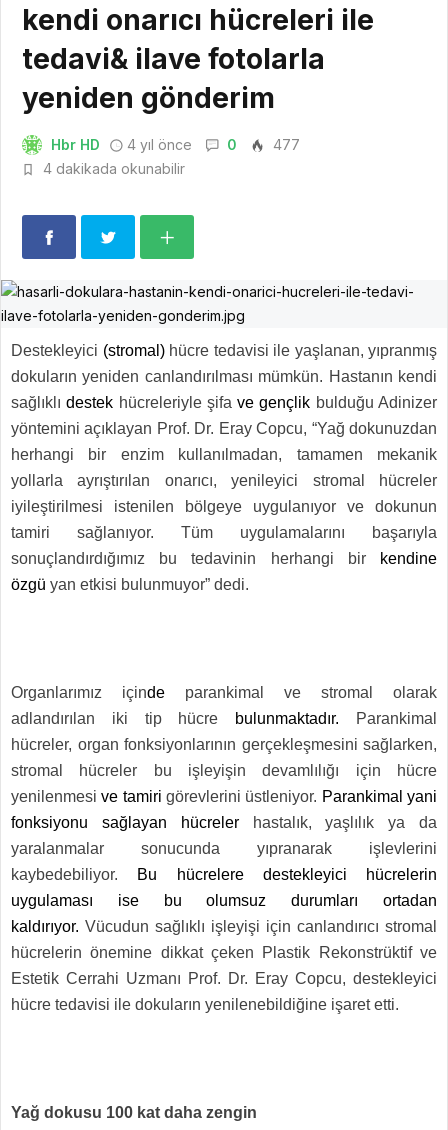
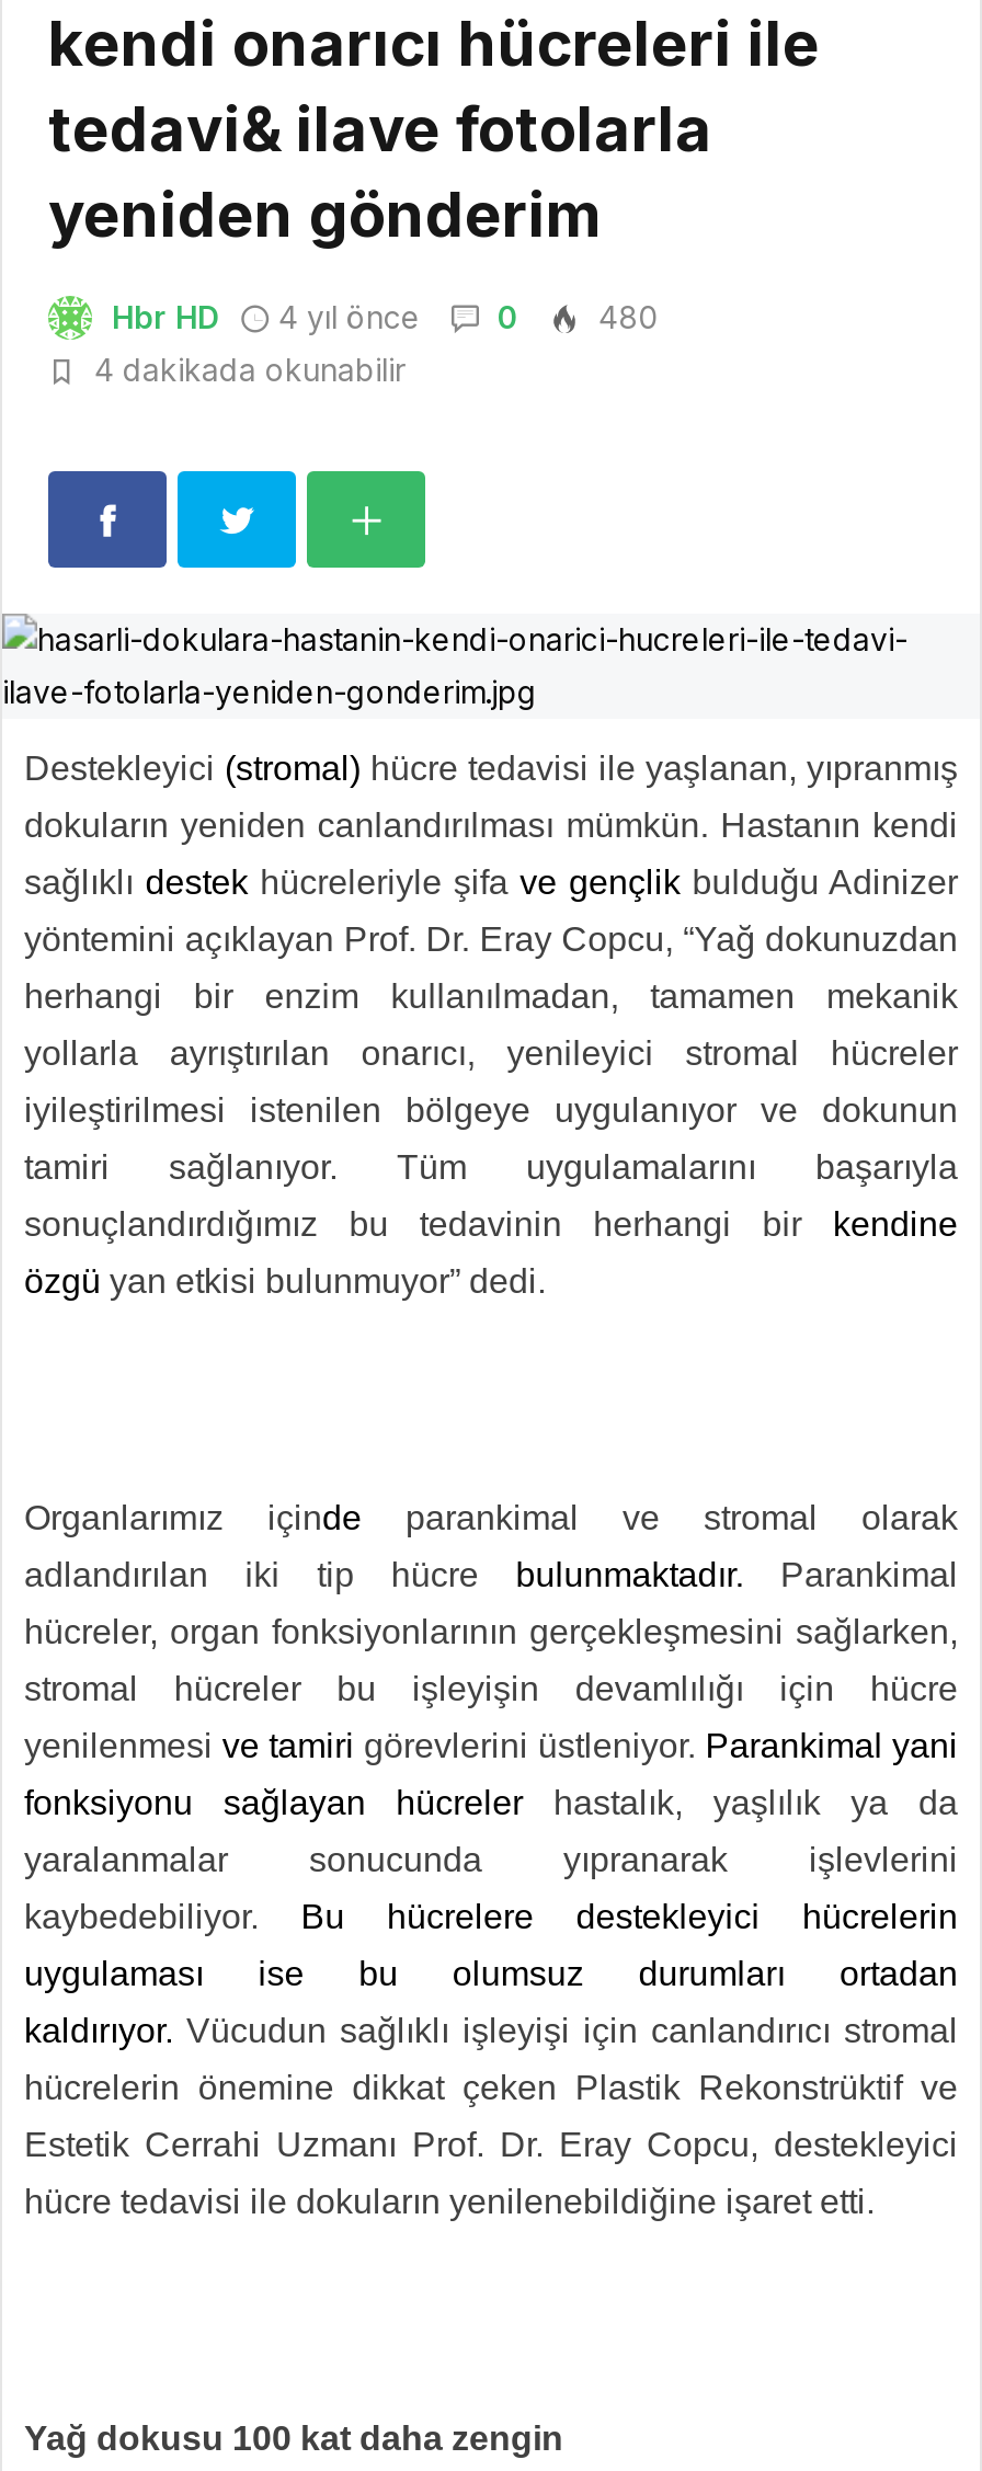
[227,136,300,153] 0 477 -> [498,297,658,335] 0 480

